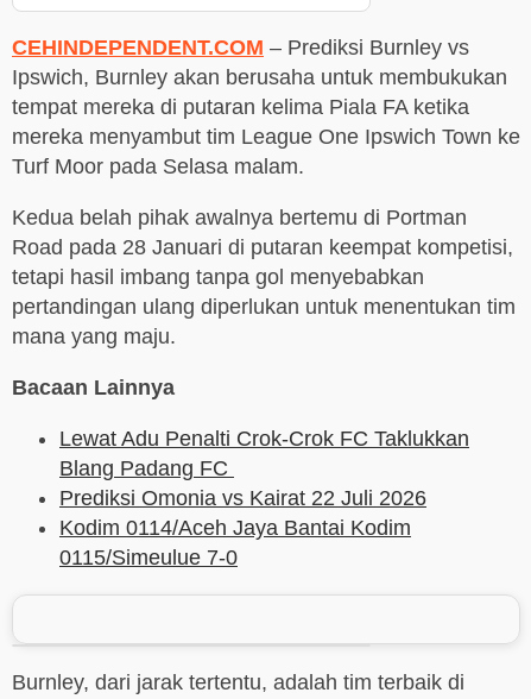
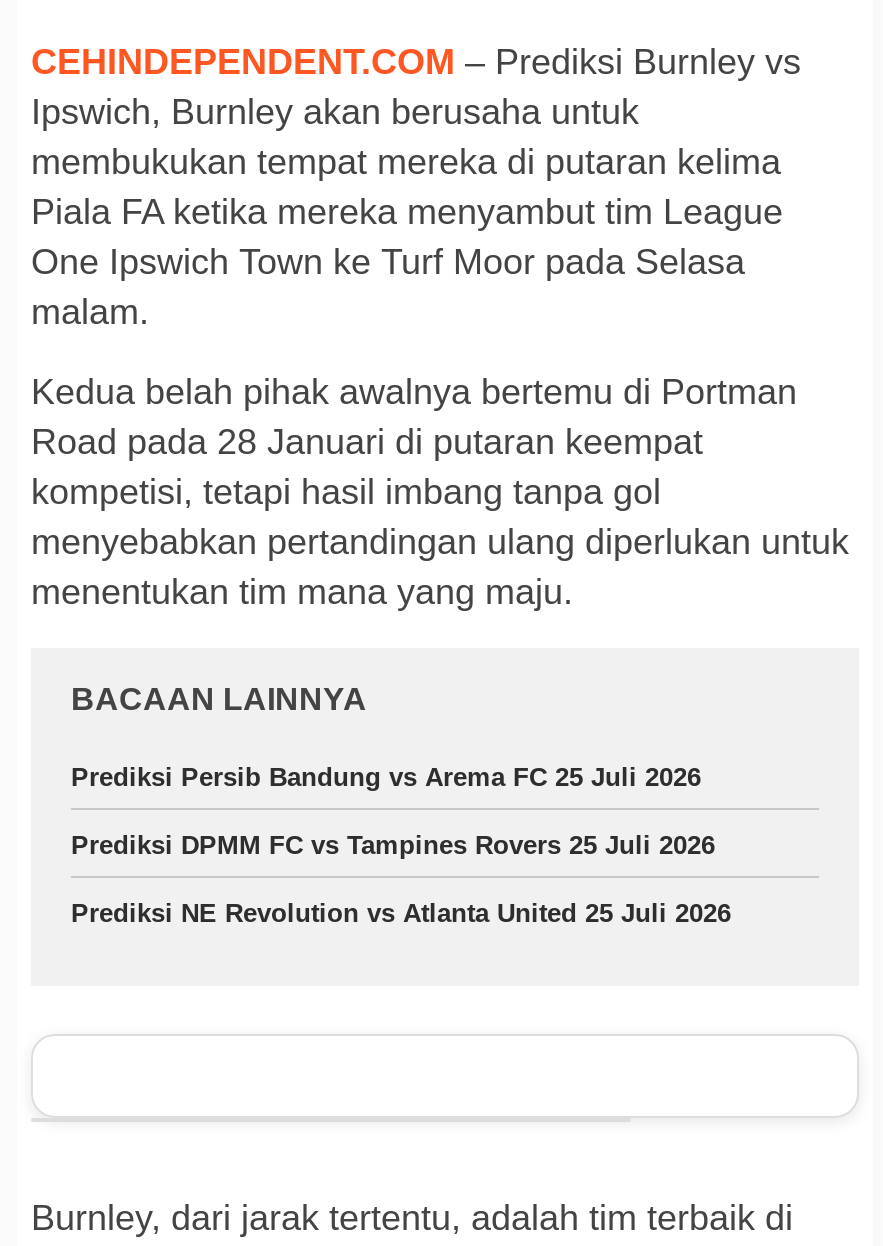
[12,235,516,569] Road pada 28 Januari di putaran keempat kompetisi, | tetapi hasil imbang tanpa gol menyebabkan | pertandingan ulang diperlukan untuk menentukan tim | mana yang maju. | Bacaan Lainnya | Lewat Adu Penalti Crok-Crok FC Taklukkan | Blang Padang FC | Prediksi Omonia vs Kairat 22 Juli 2026 | Kodim 0114/Aceh Jaya Bantai Kodim | 0115/Simeulue 7-0 -> [31,421,849,927] Road pada 28 Januari di putaran keempat | kompetisi, tetapi hasil imbang tanpa gol | menyebabkan pertandingan ulang diperlukan untuk | menentukan tim mana yang maju. | BACAAN LAINNYA | Prediksi Persib Bandung vs Arema FC 25 Juli 2026 | Prediksi DPMM FC vs Tampines Rovers 25 Juli 2026 | Prediksi NE Revolution vs Atlanta United 25 Juli 2026

